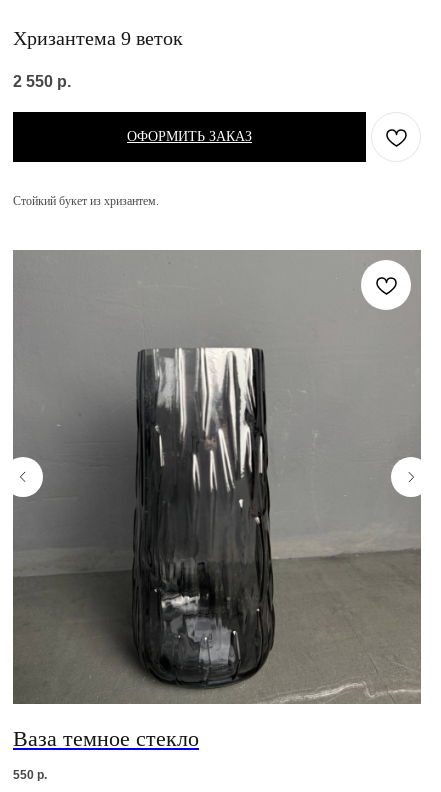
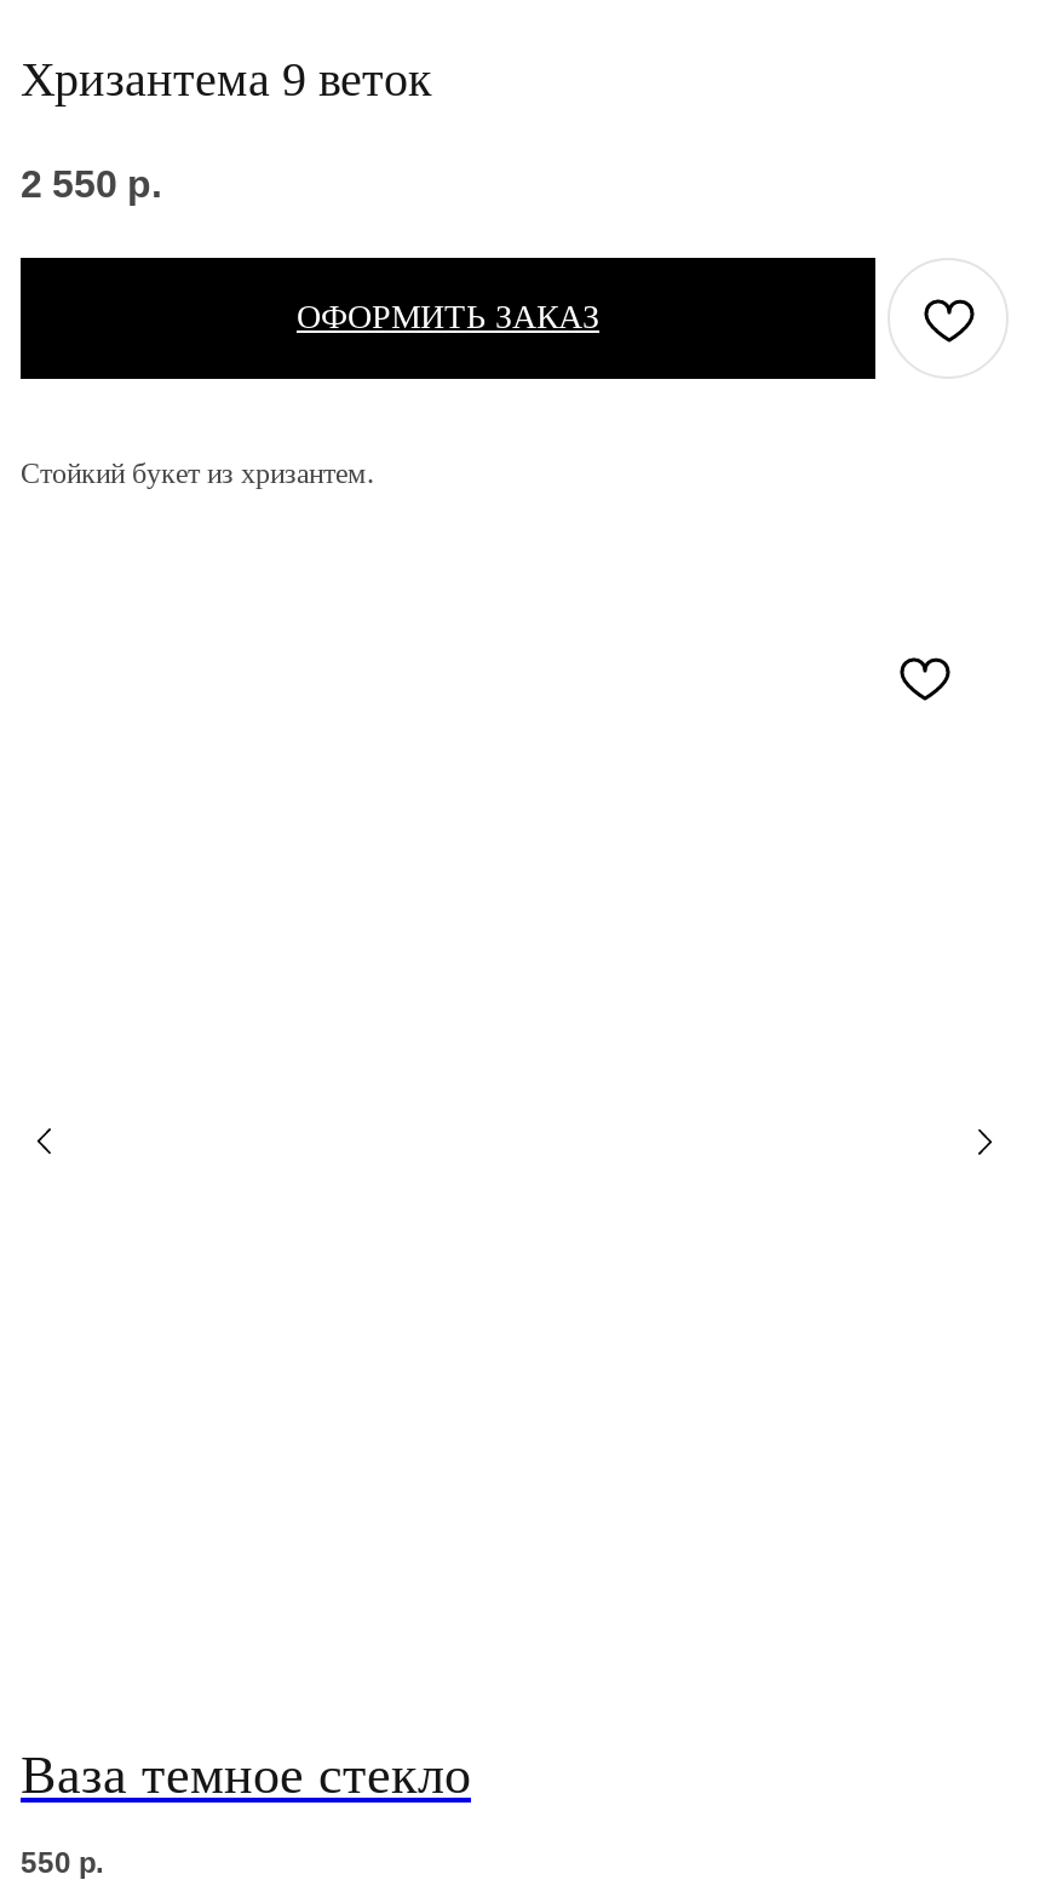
[12,249,422,705] [image] -> none

